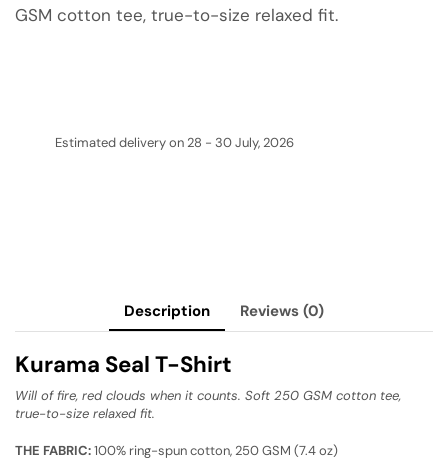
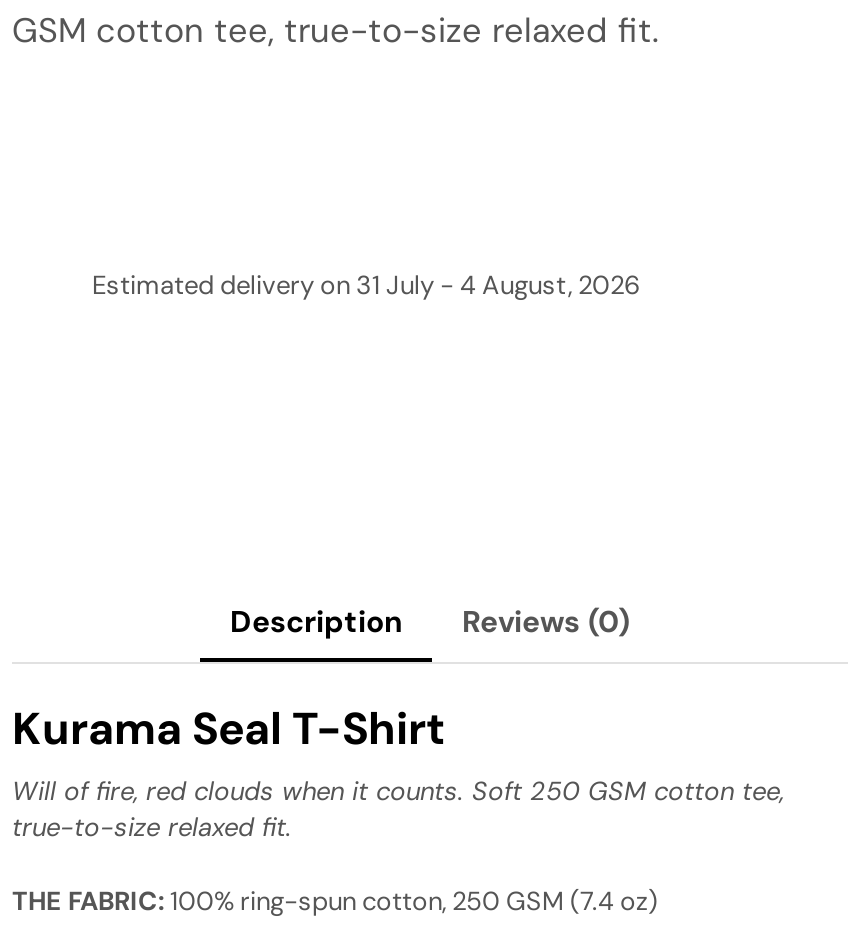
[55,134,294,151] Estimated delivery on 28 - 30 July, 2026 -> [92,268,640,302] Estimated delivery on 31 July - 4 August, 2026

